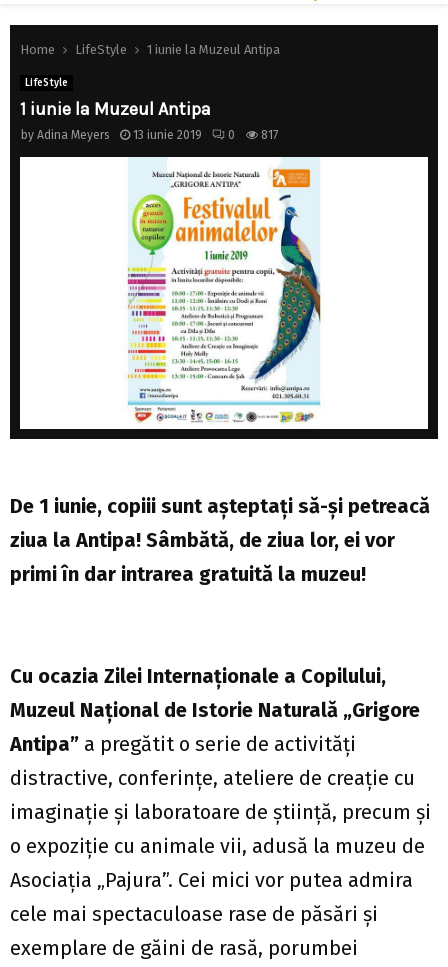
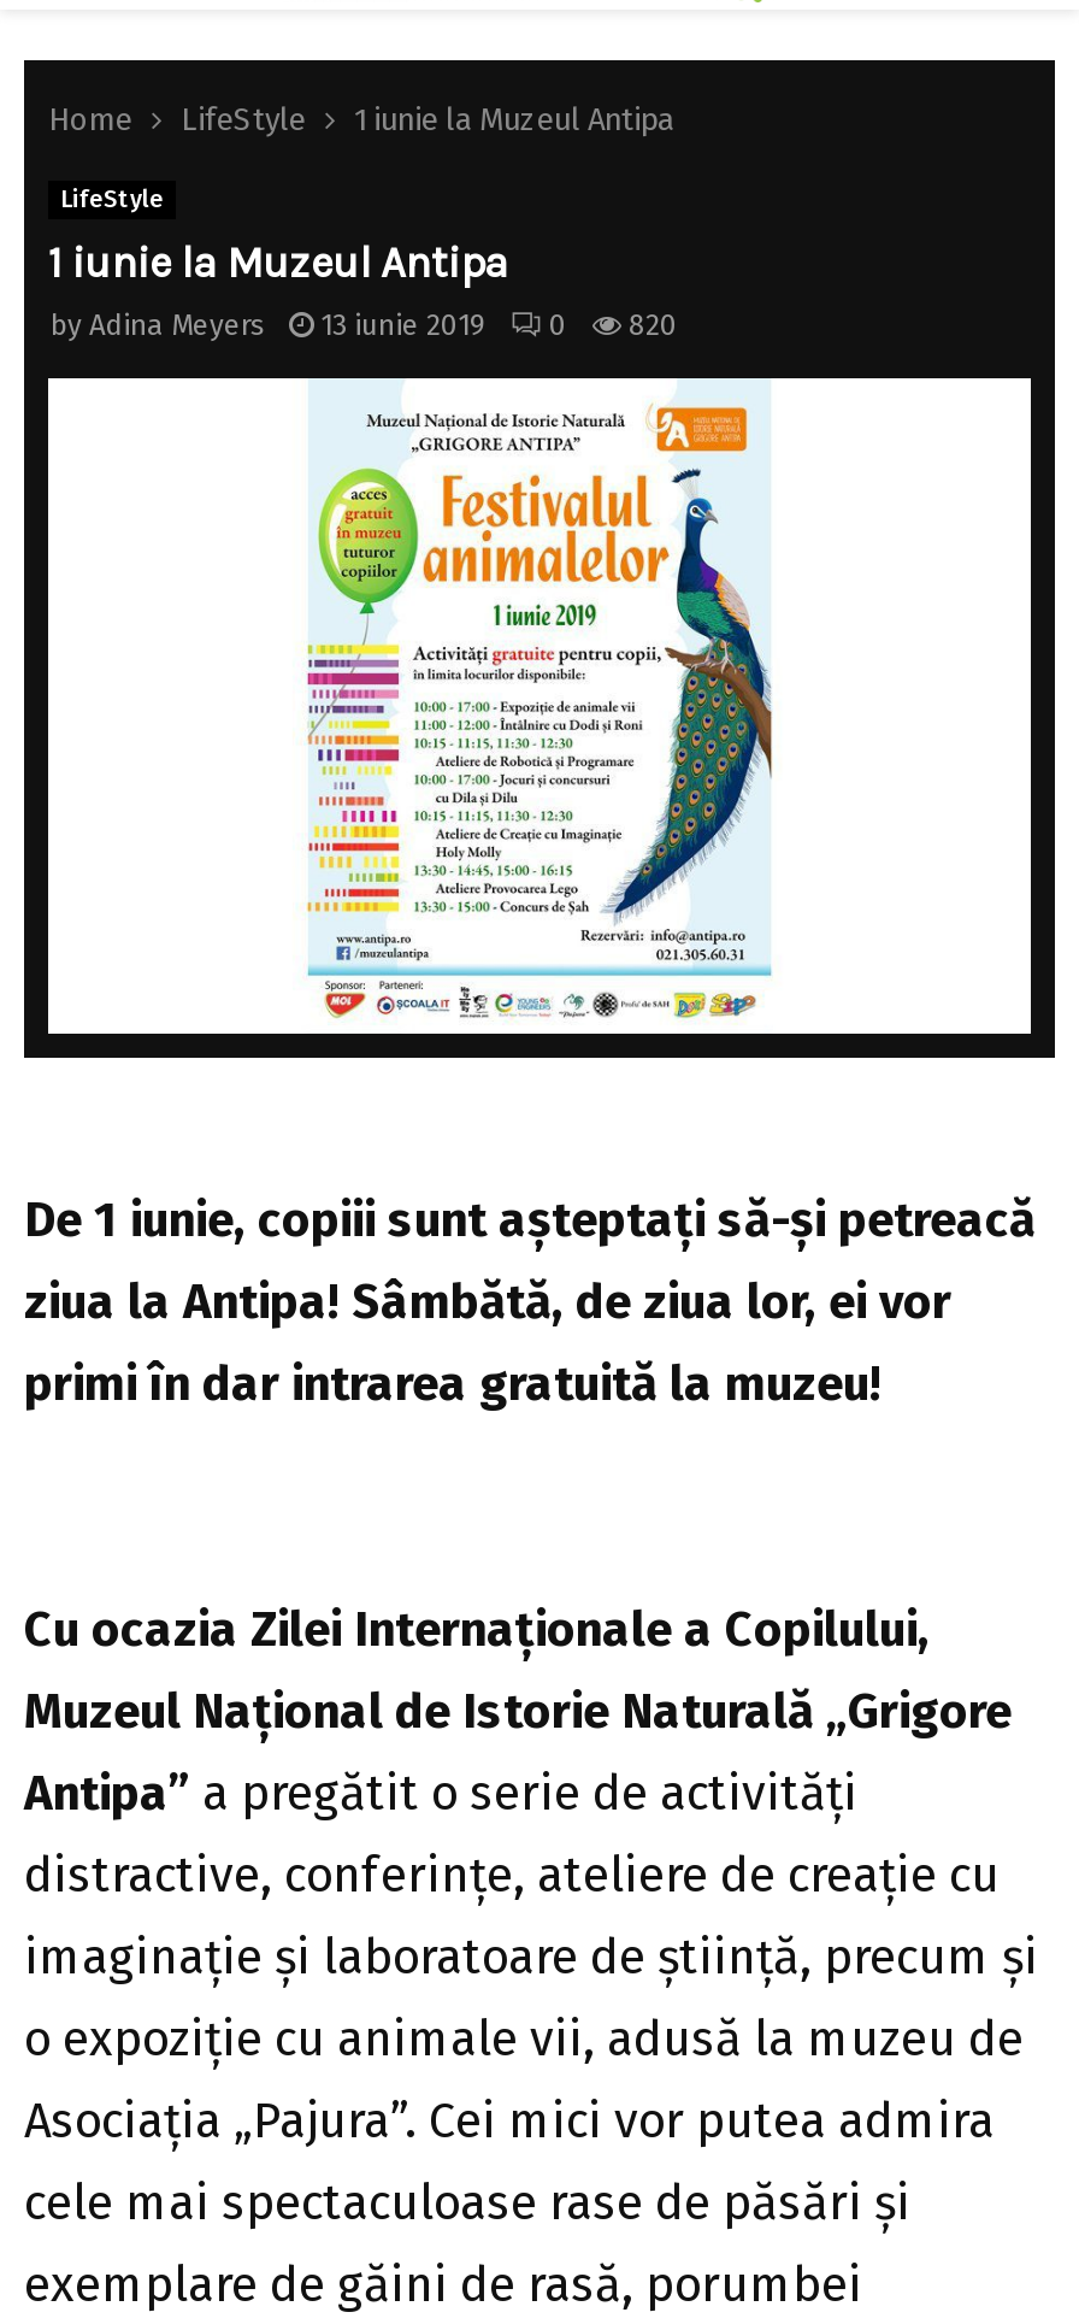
[21,128,278,142] by Adina Meyers 13 iunie 2019 0 817 -> [51,308,677,342] by Adina Meyers 13 iunie 2019 0 820

